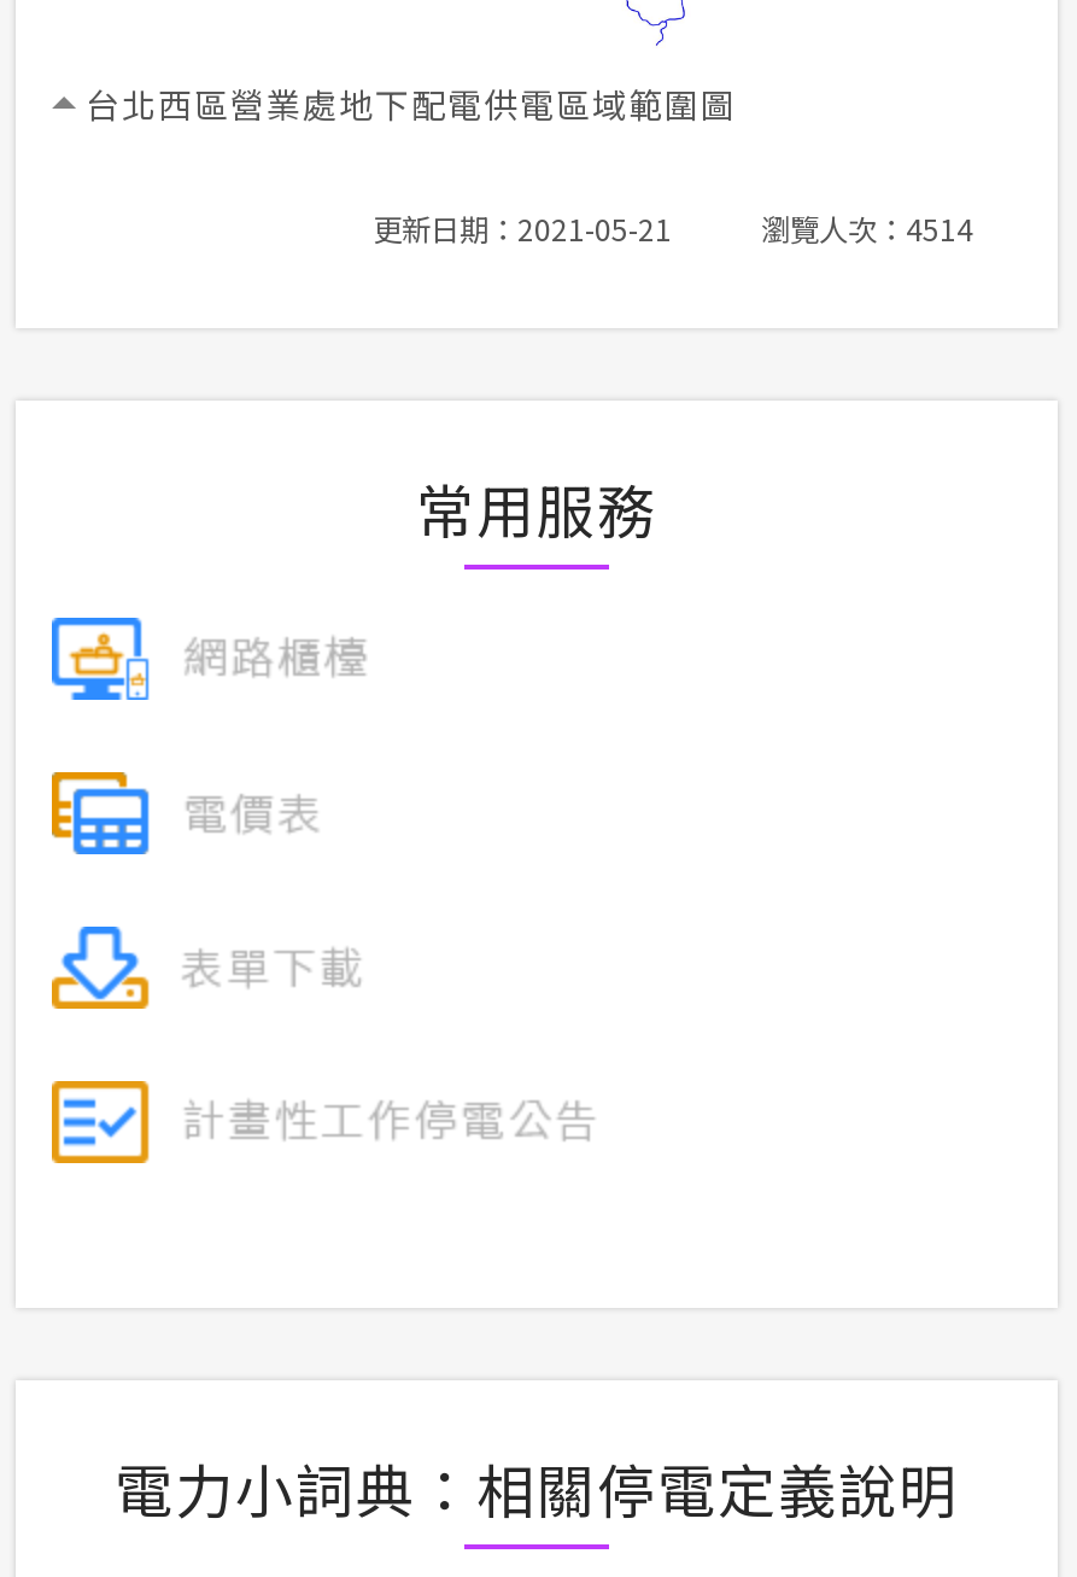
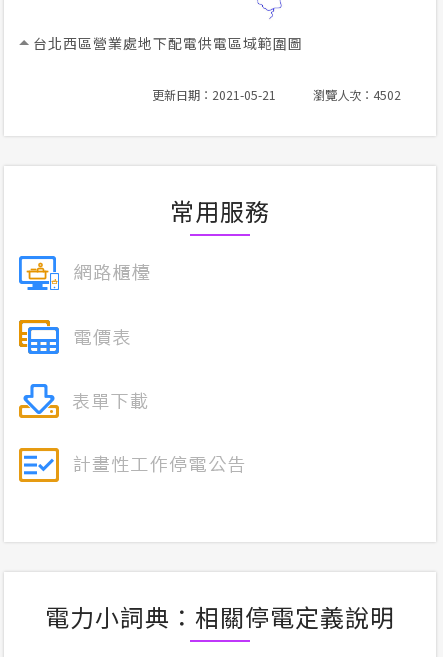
[761,207,973,251] 瀏覽人次：4514 -> [313,86,401,104] 瀏覽人次：4502

